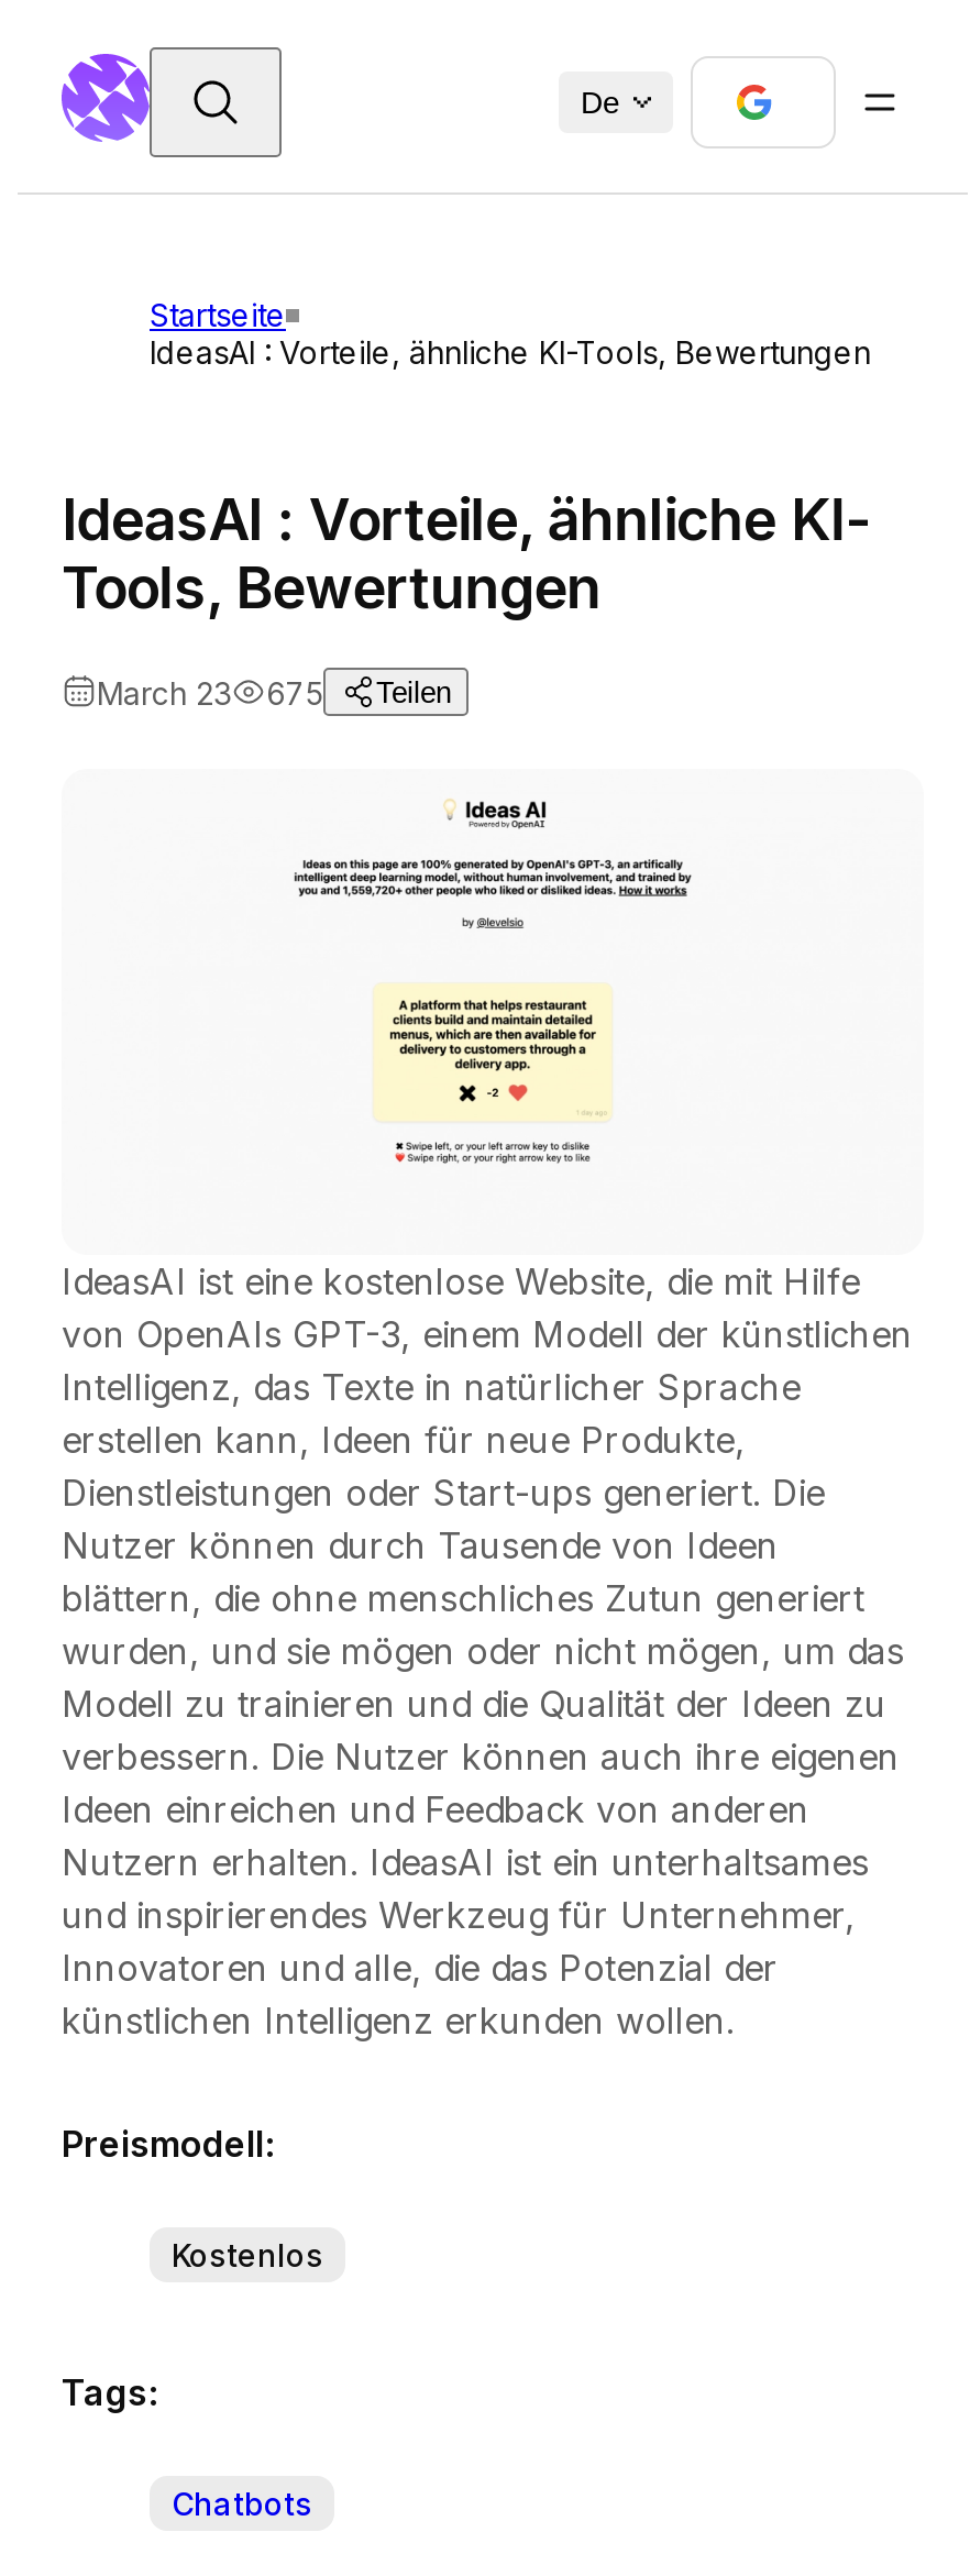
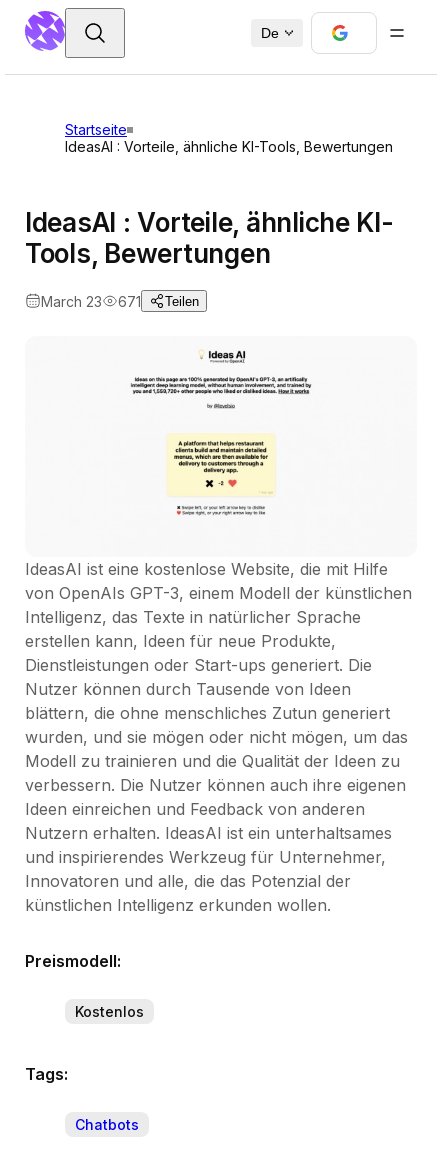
[97,674,451,711] March 23 675 Teilen -> [41,293,199,310] March 23 671 Teilen

